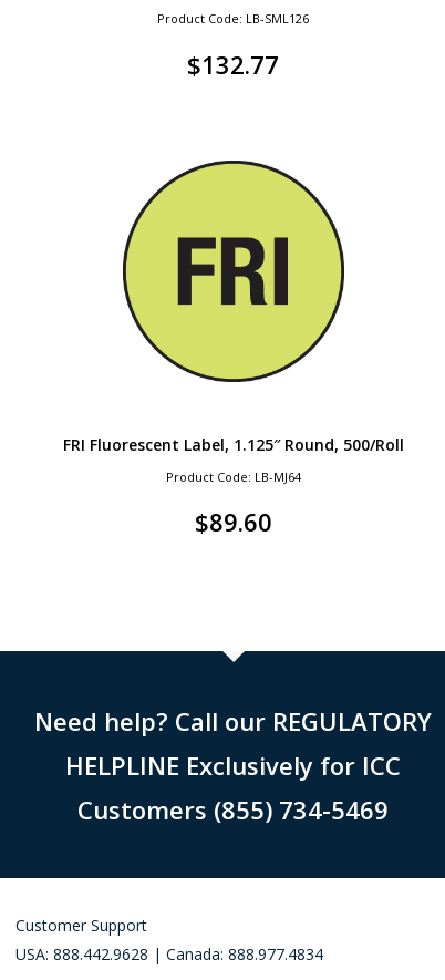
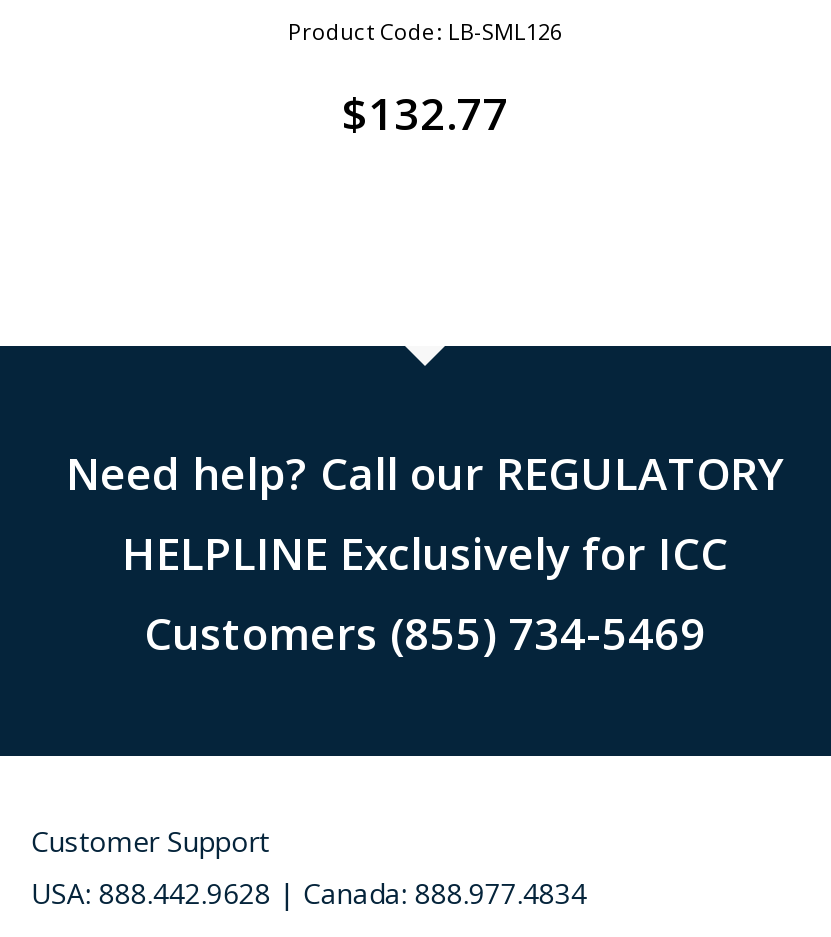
[122,159,345,383] [image] -> none
[63,434,404,538] FRI Fluorescent Label, 1.125″ Round, 500/Roll | Product Code: LB-MJ64 | $89.60 -> none

